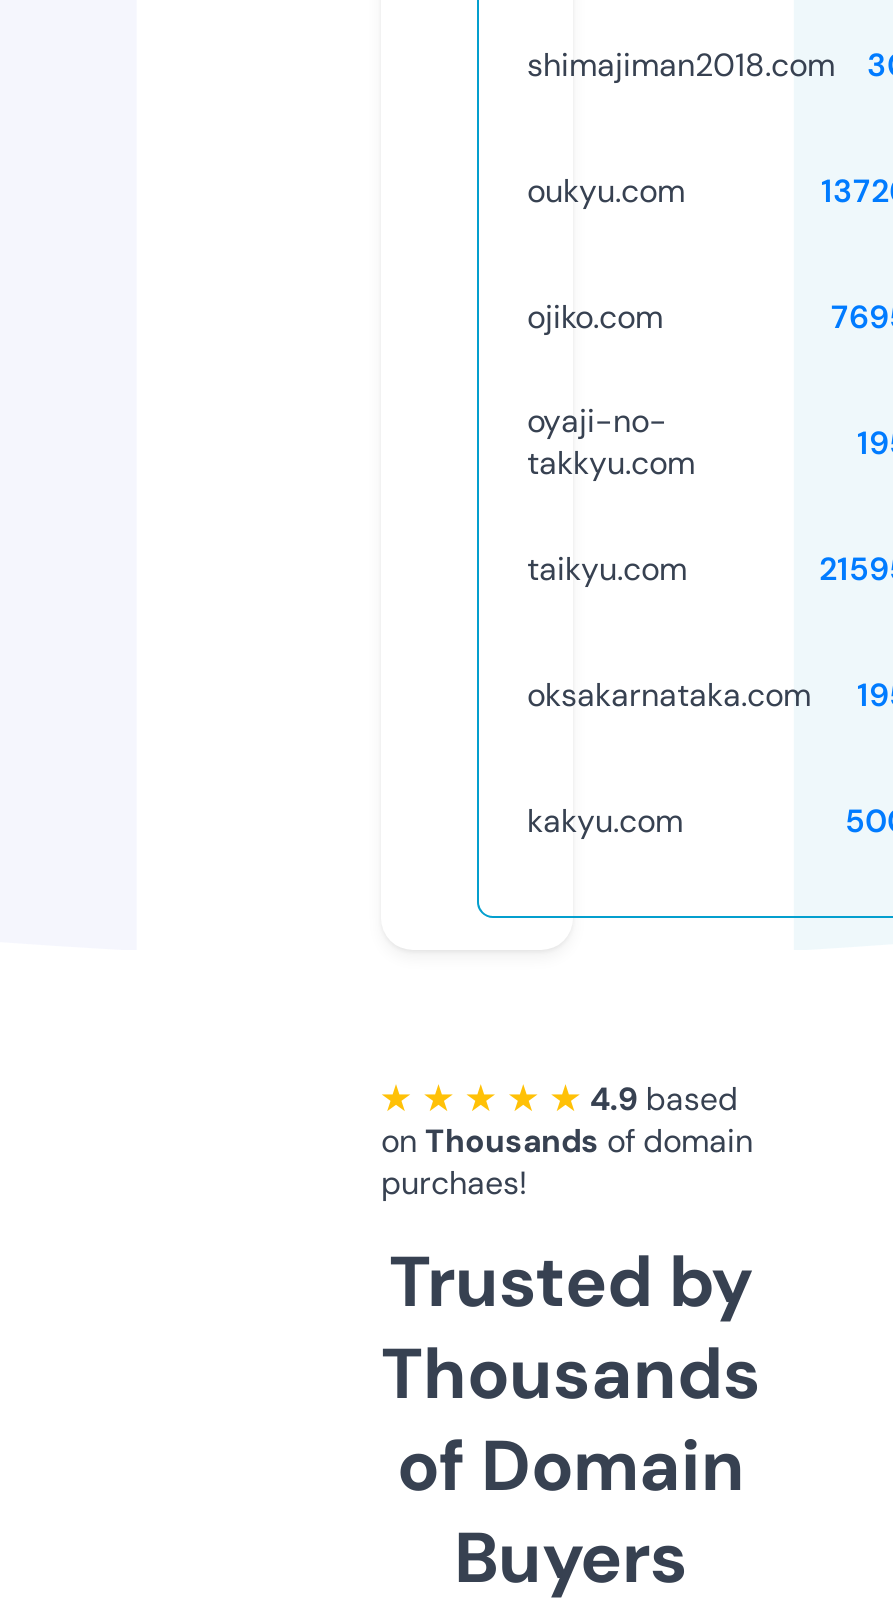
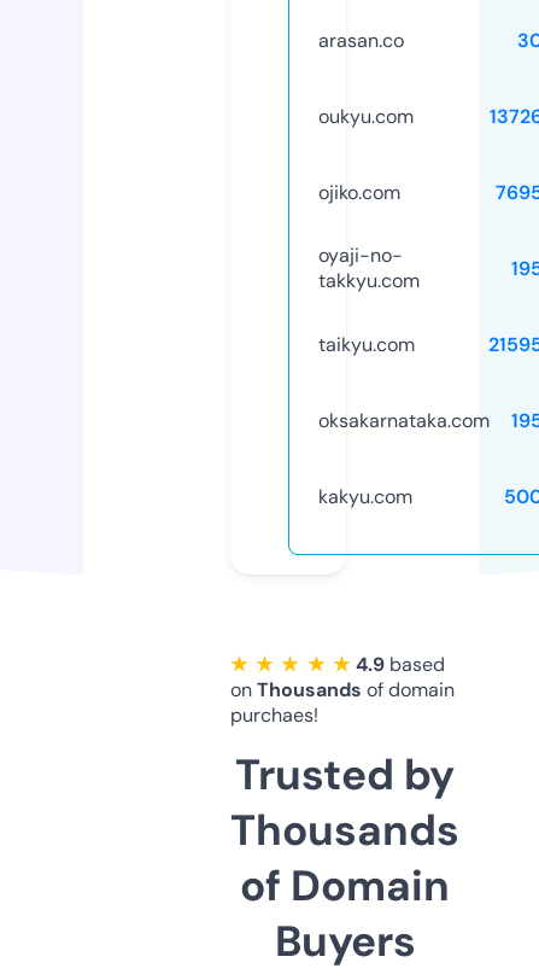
[527,44,835,86] shimajiman2018.com -> [318,28,404,53] arasan.co

